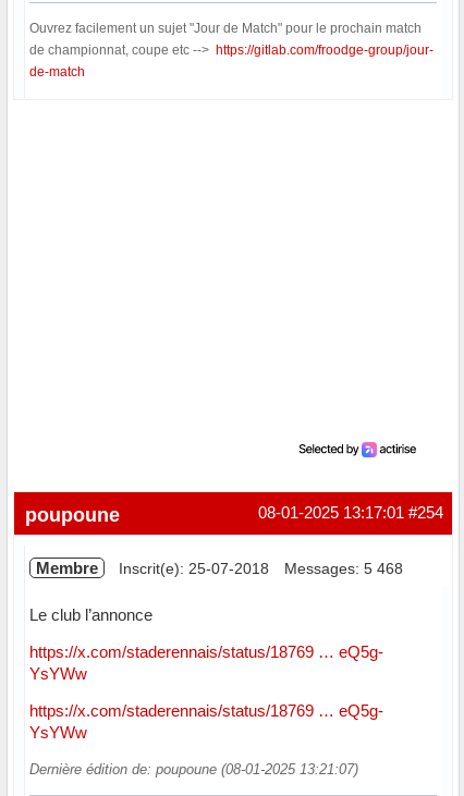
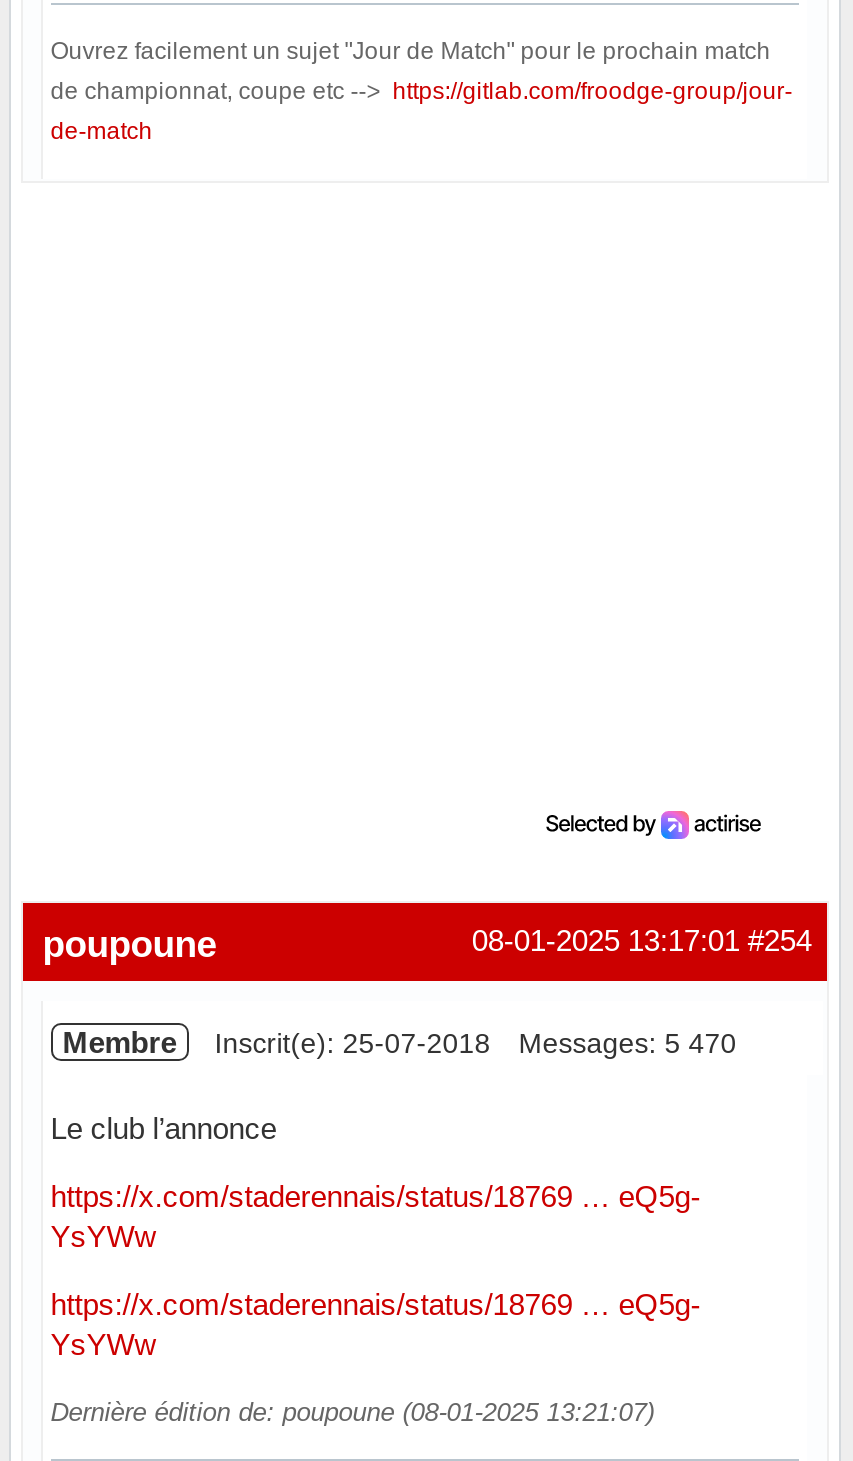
[36,559,403,577] Membre Inscrit(e): 25-07-2018 Messages: 5 468 -> [62,1025,736,1059] Membre Inscrit(e): 25-07-2018 Messages: 5 470

